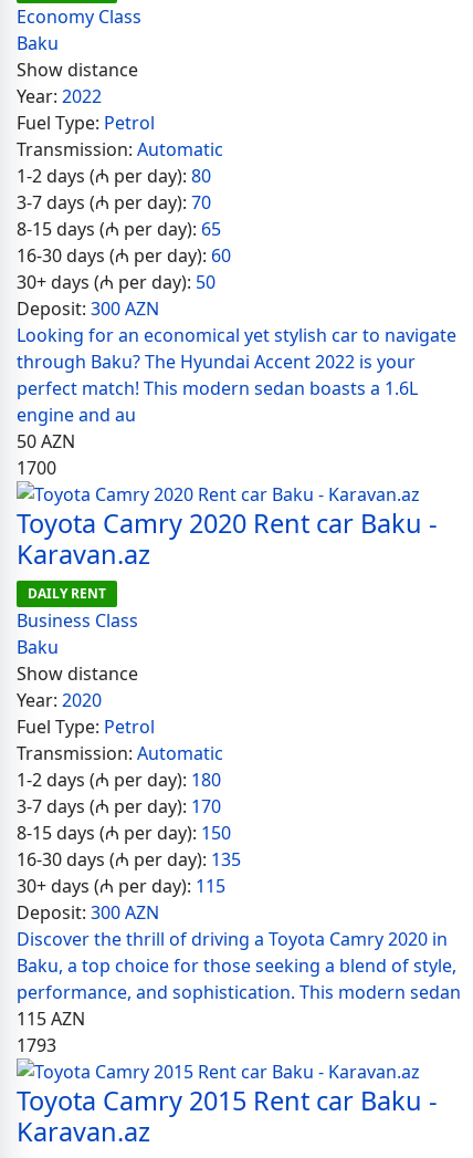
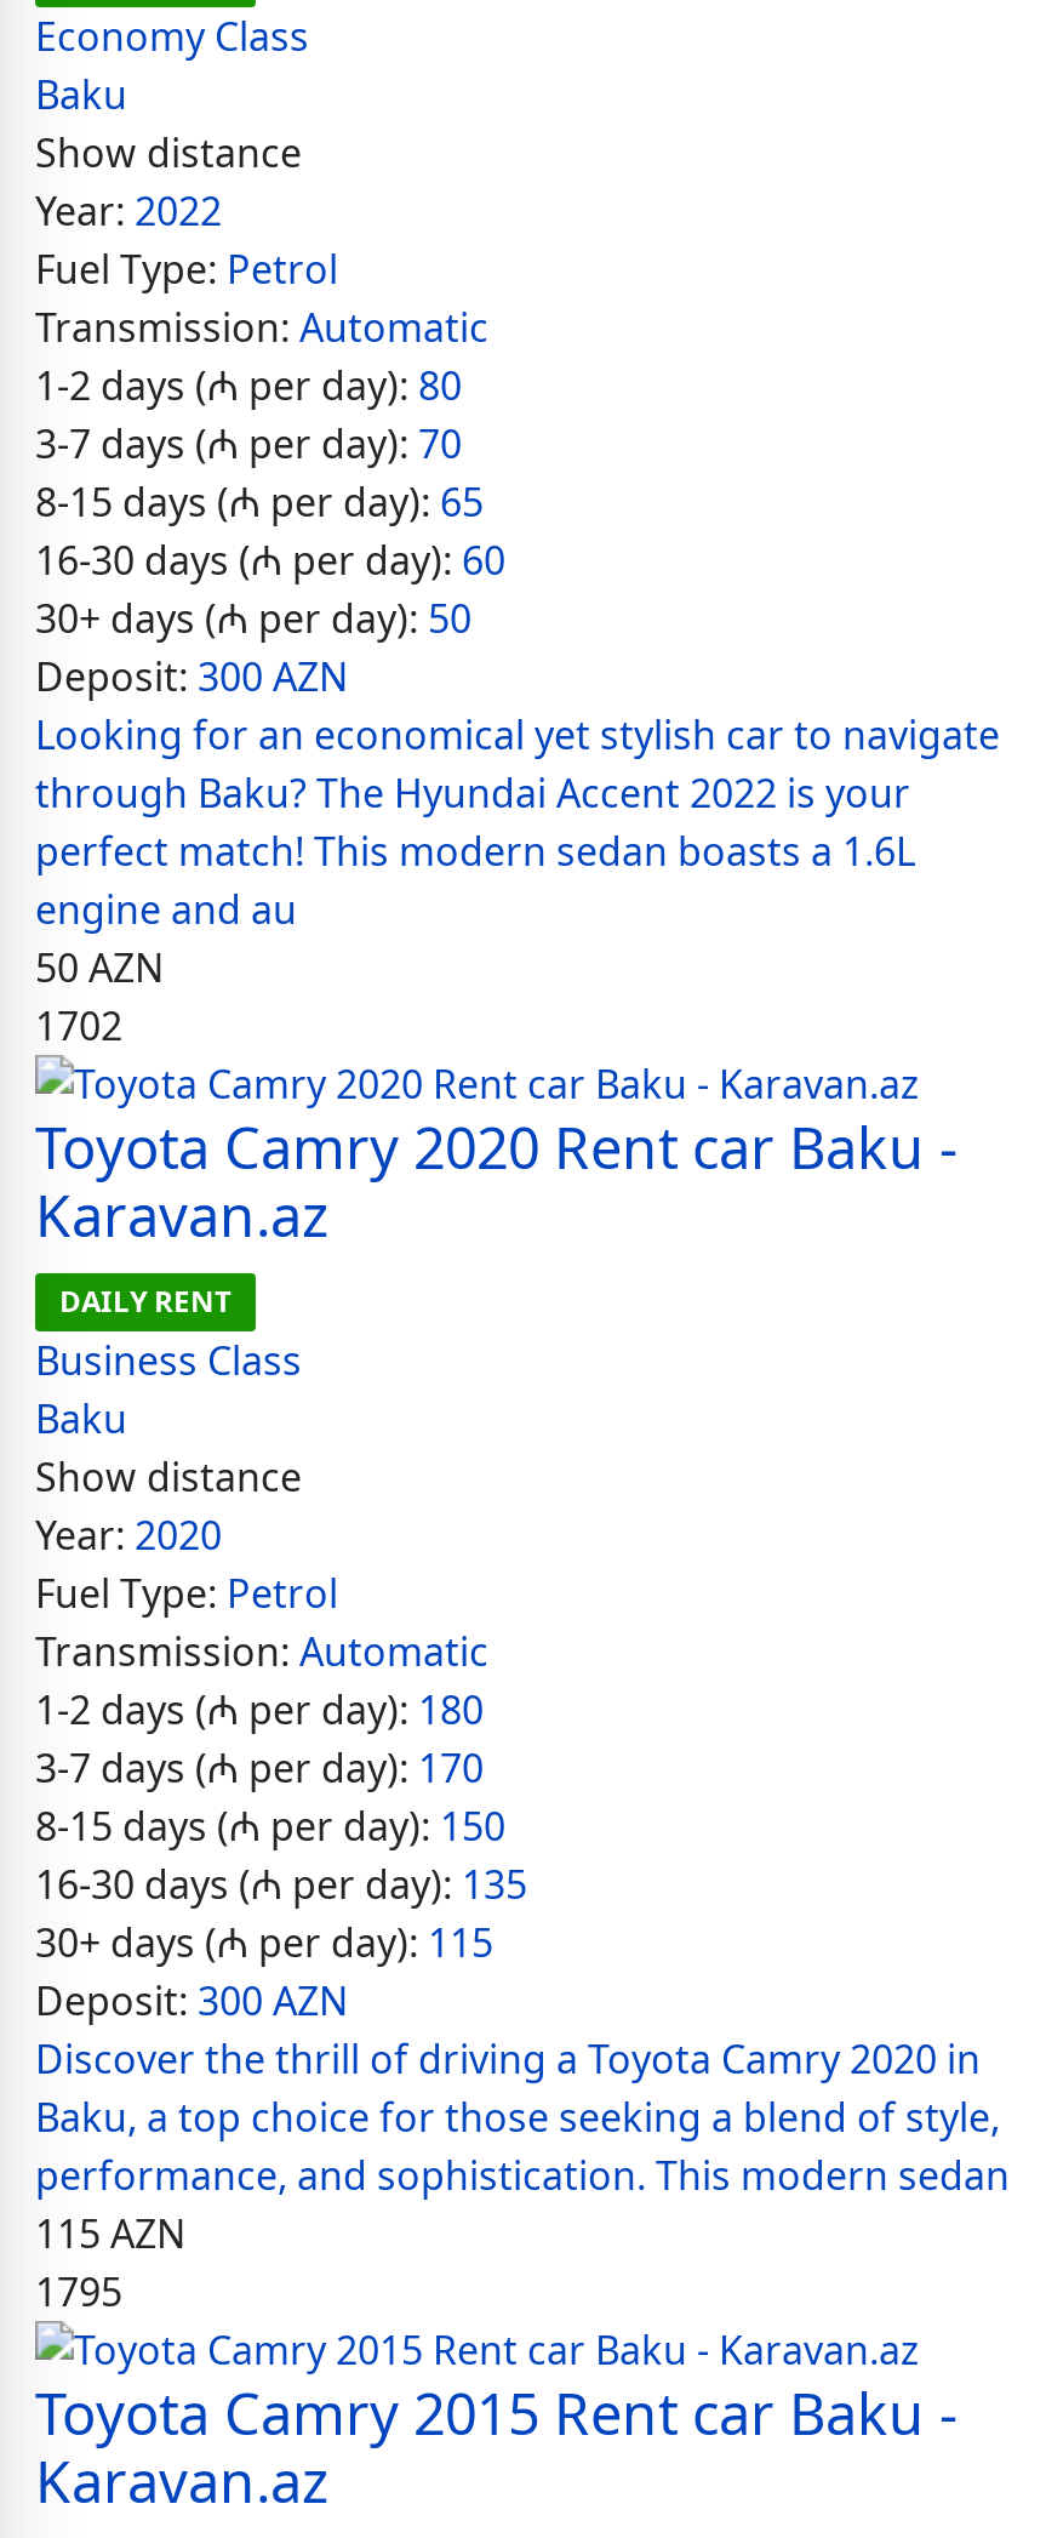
[17,456,56,480] 1700 -> [35,999,122,1053] 1702
[17,1033,56,1057] 1793 -> [35,2265,122,2319] 1795

